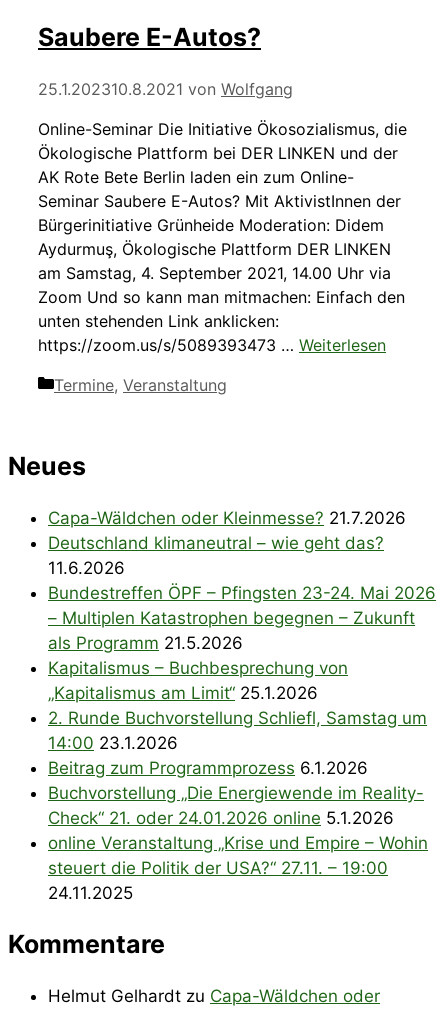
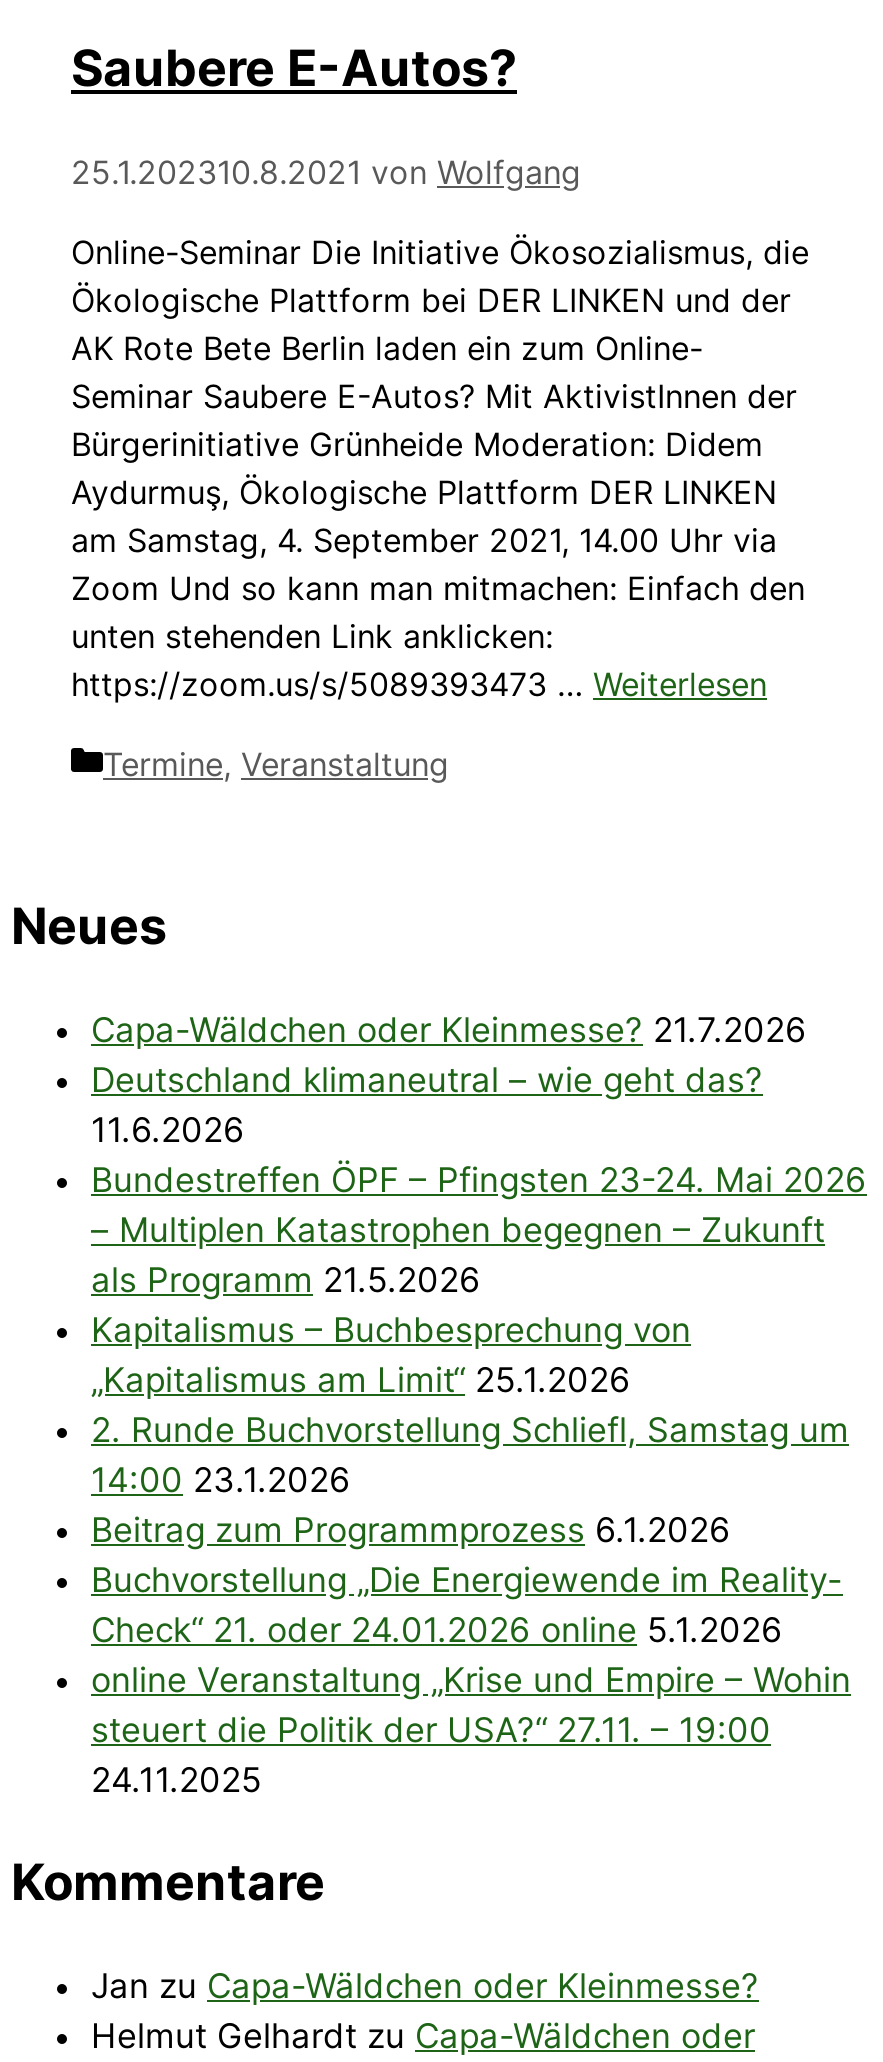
none -> [91,1966,759,2006] Jan zu Capa-Wäldchen oder Kleinmesse?

